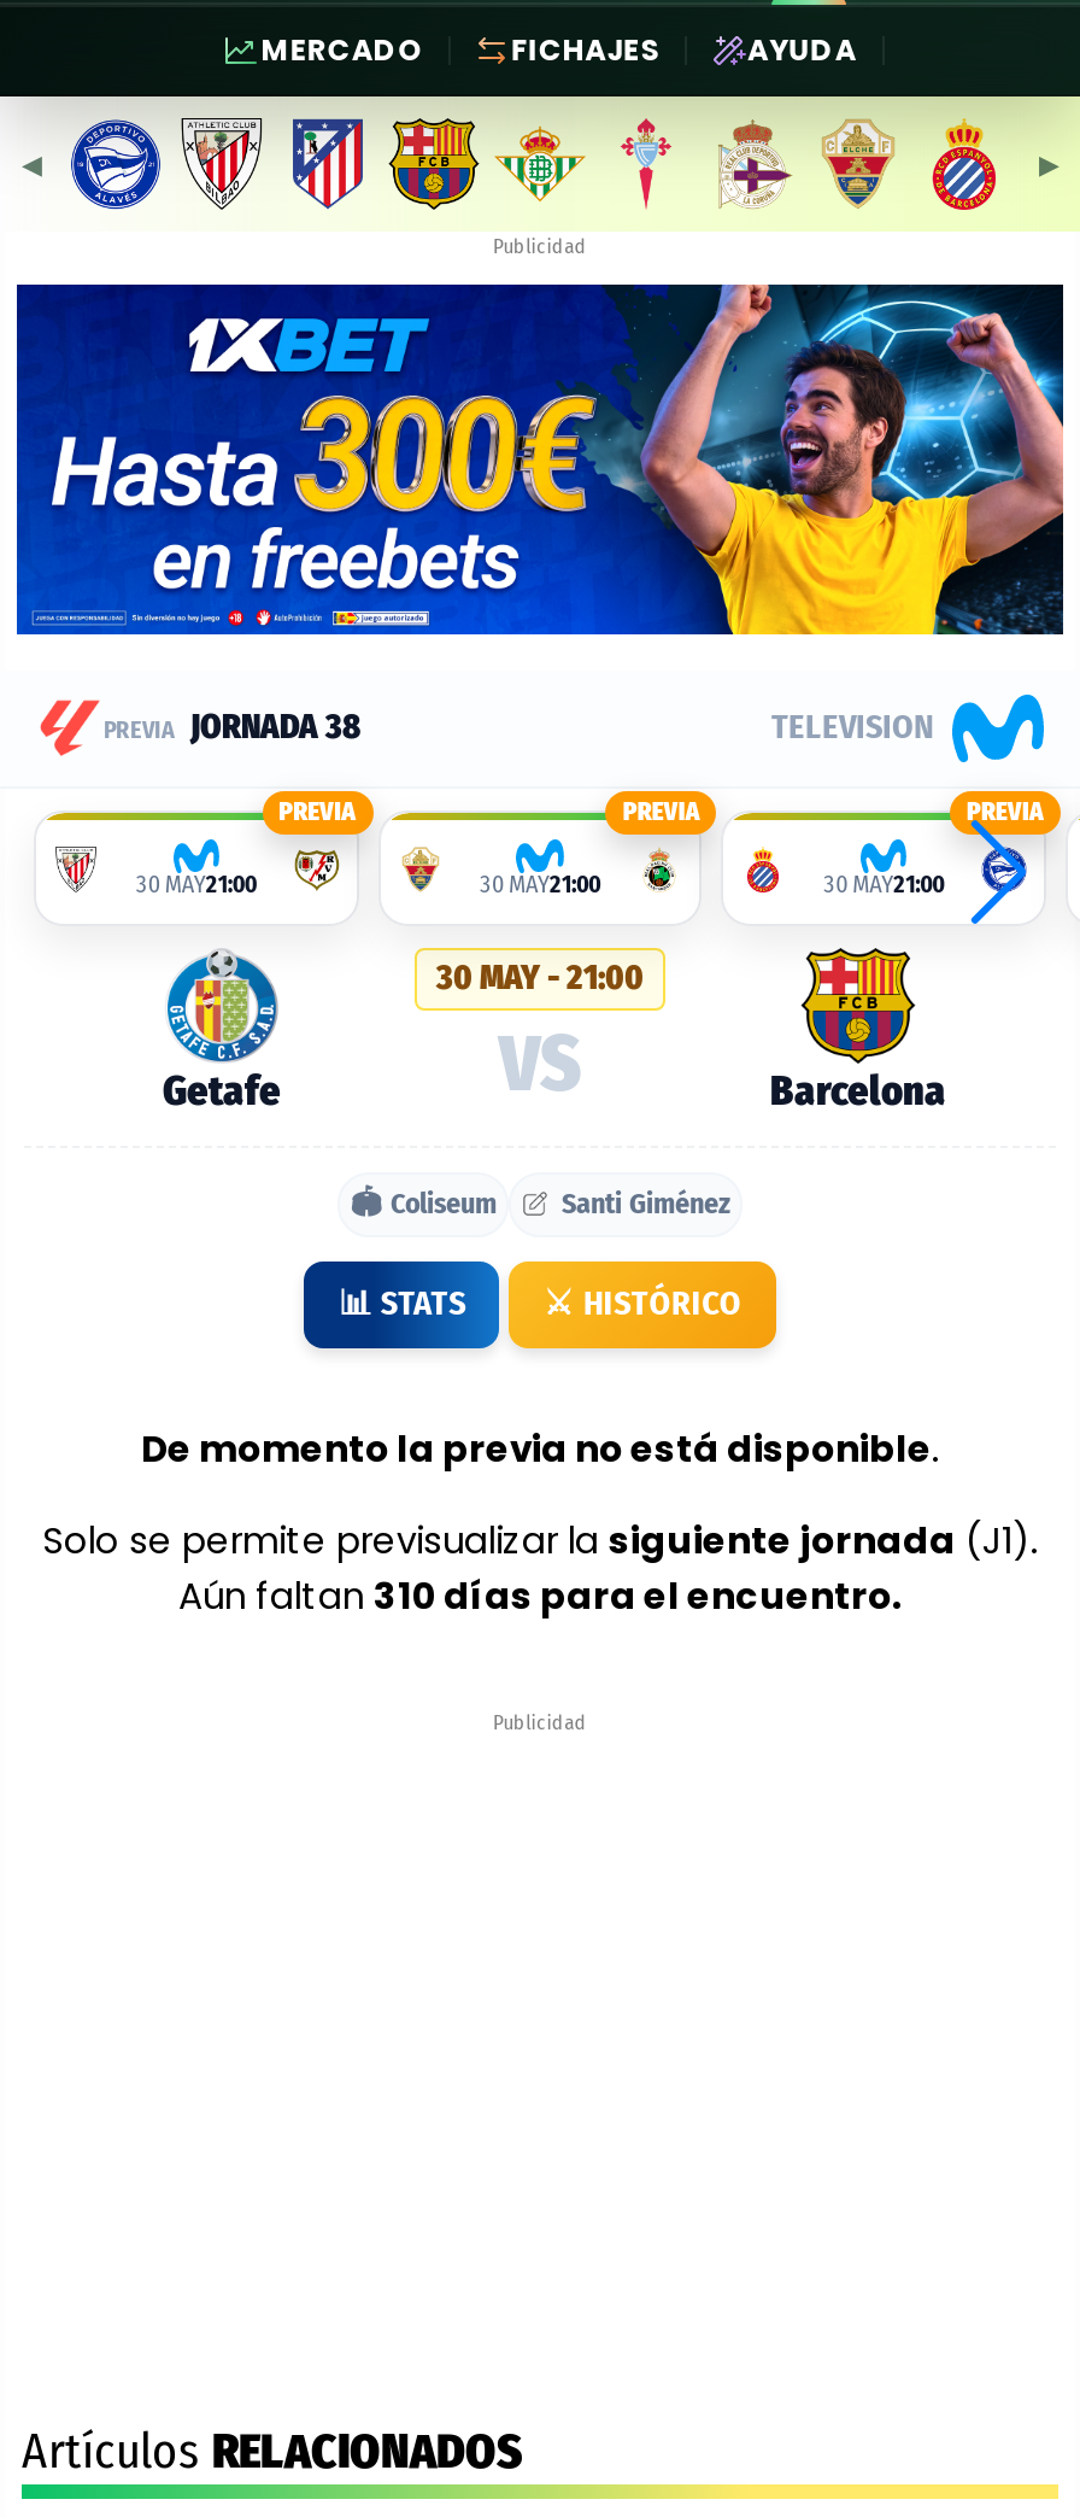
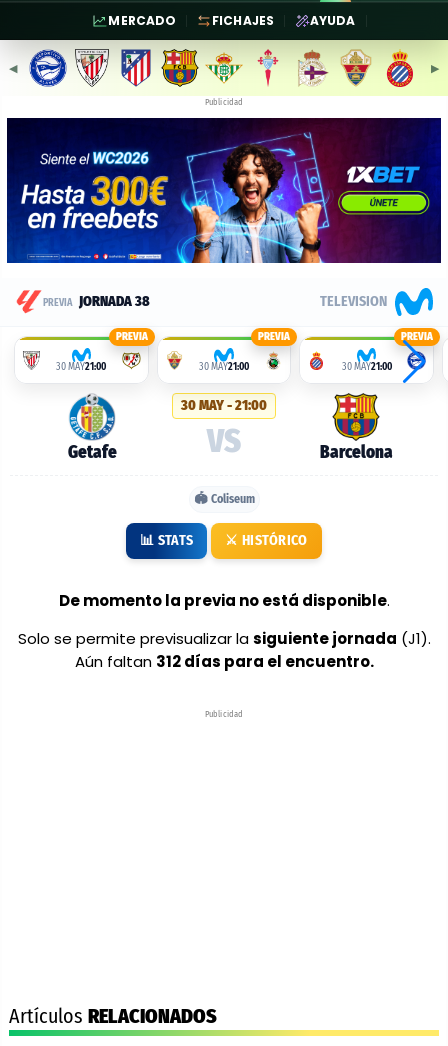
[17,282,1066,637] [image] -> [7,117,442,264] [image]
[562,1186,730,1220] Santi Giménez -> none
[178,1570,902,1620] Aún faltan 310 días para el encuentro. -> [74,651,373,672] Aún faltan 312 días para el encuentro.

